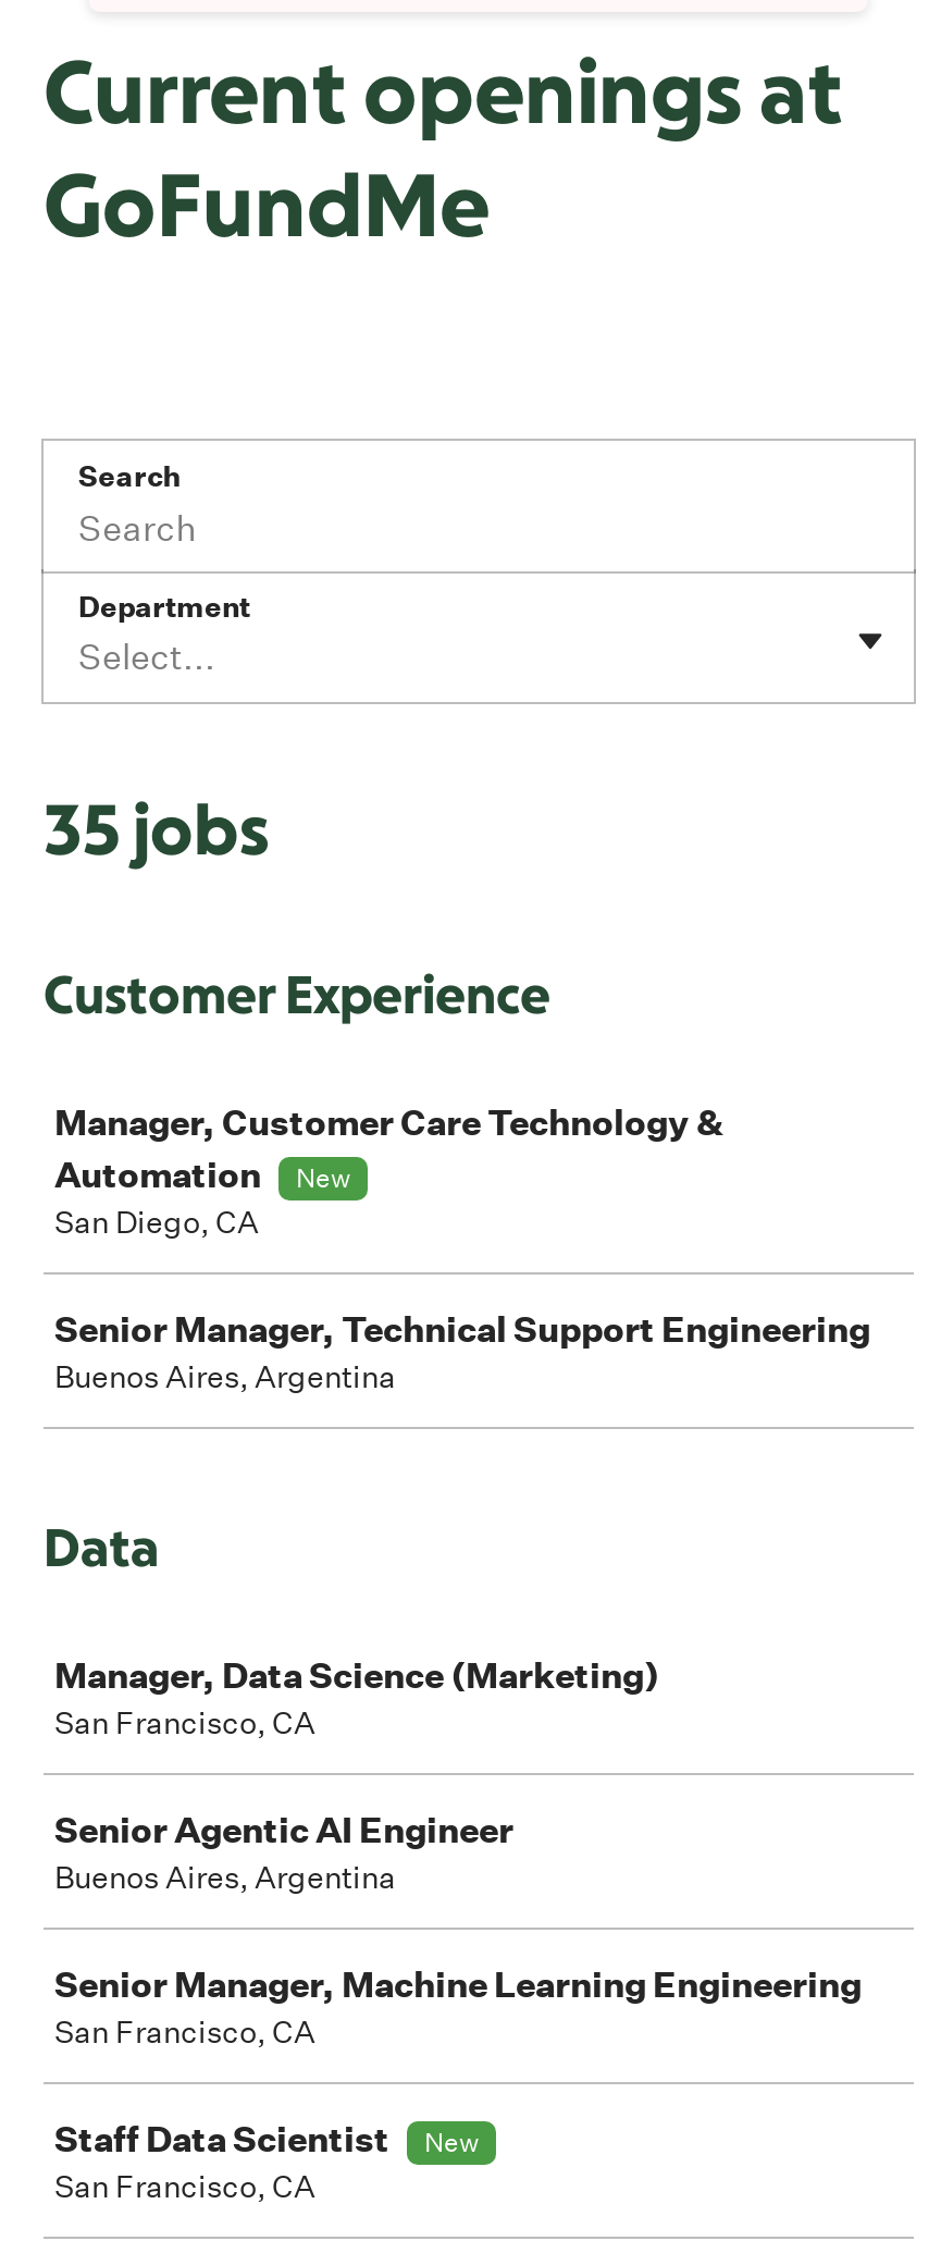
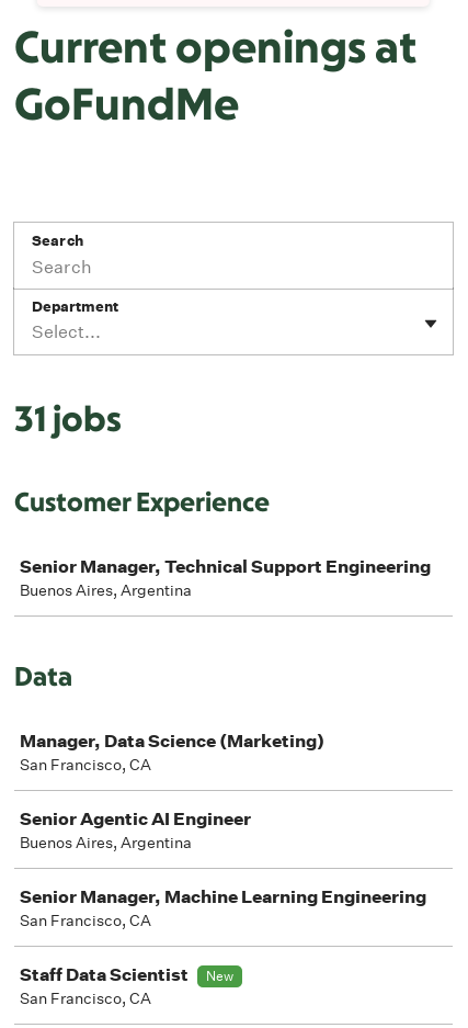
[44,798,270,867] 35 jobs -> [14,403,122,438] 31 jobs
[54,1100,725,1242] Manager, Customer Care Technology & | Automation | New | San Diego, CA -> none

